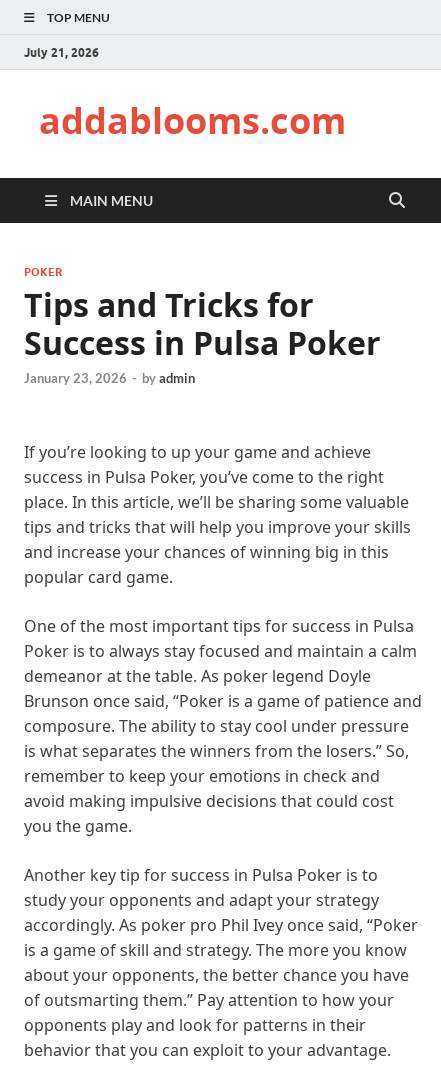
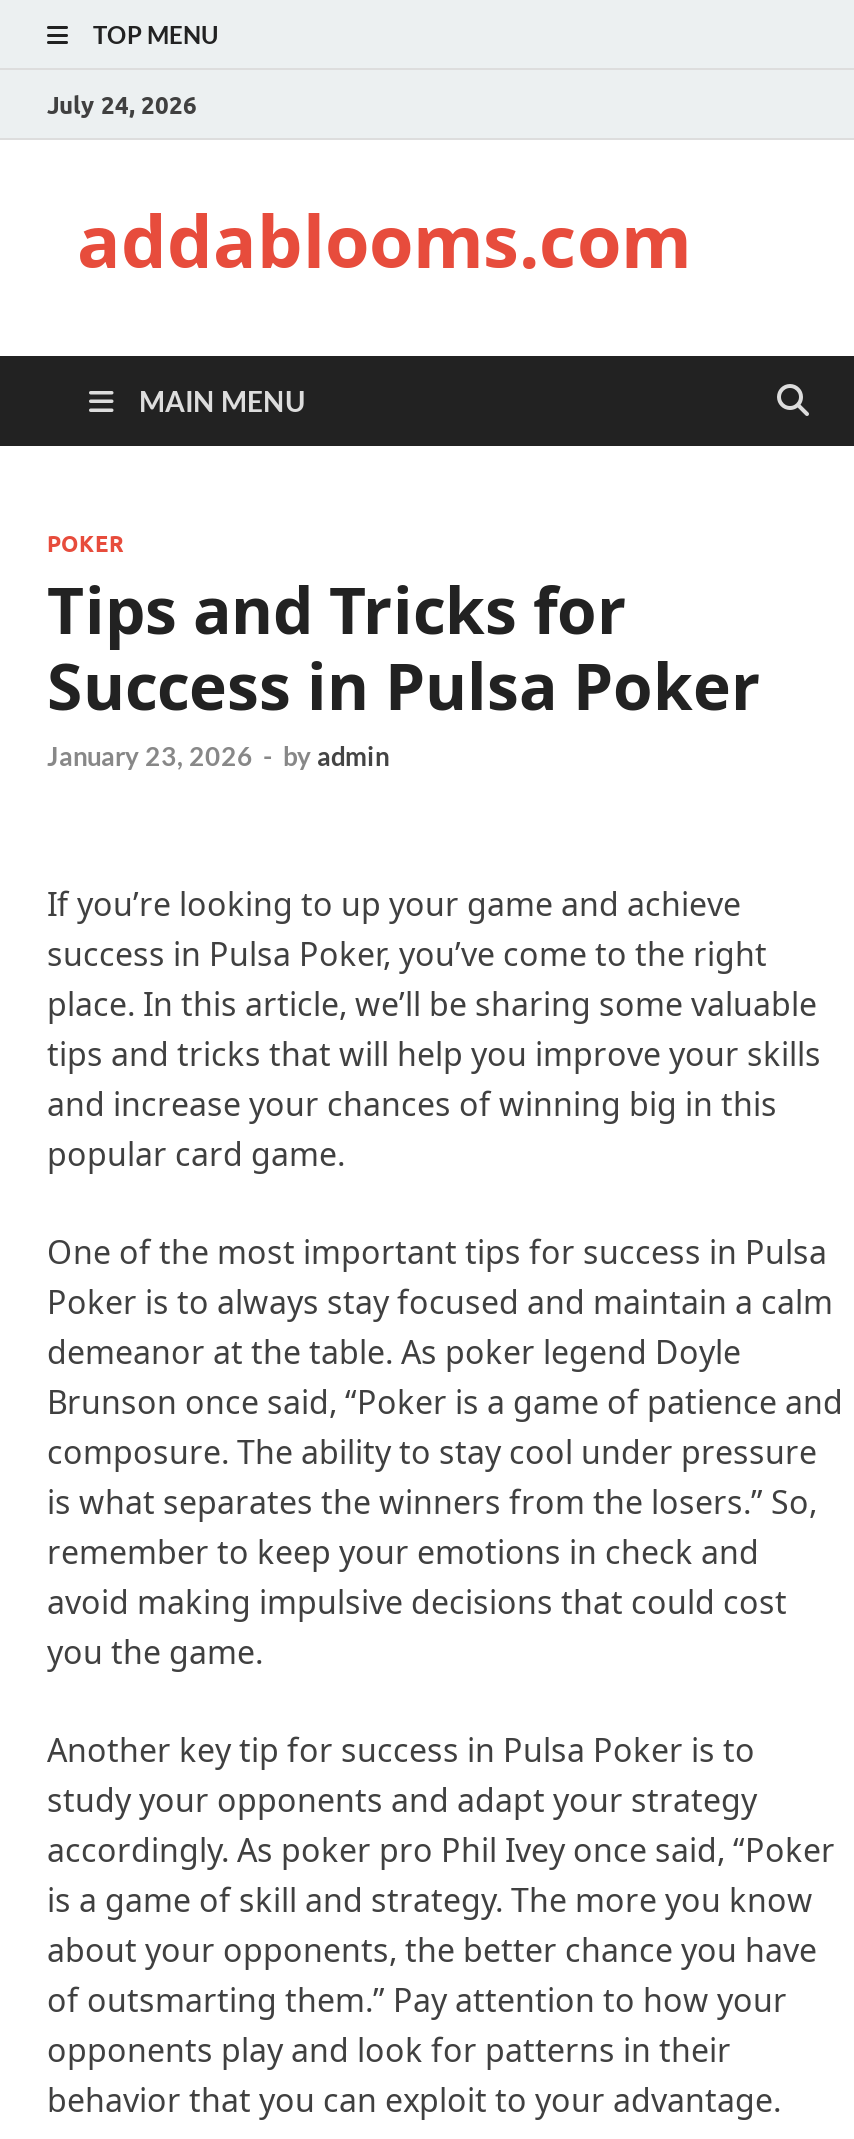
[24,44,99,59] July 21, 2026 -> [47,89,197,119] July 24, 2026

